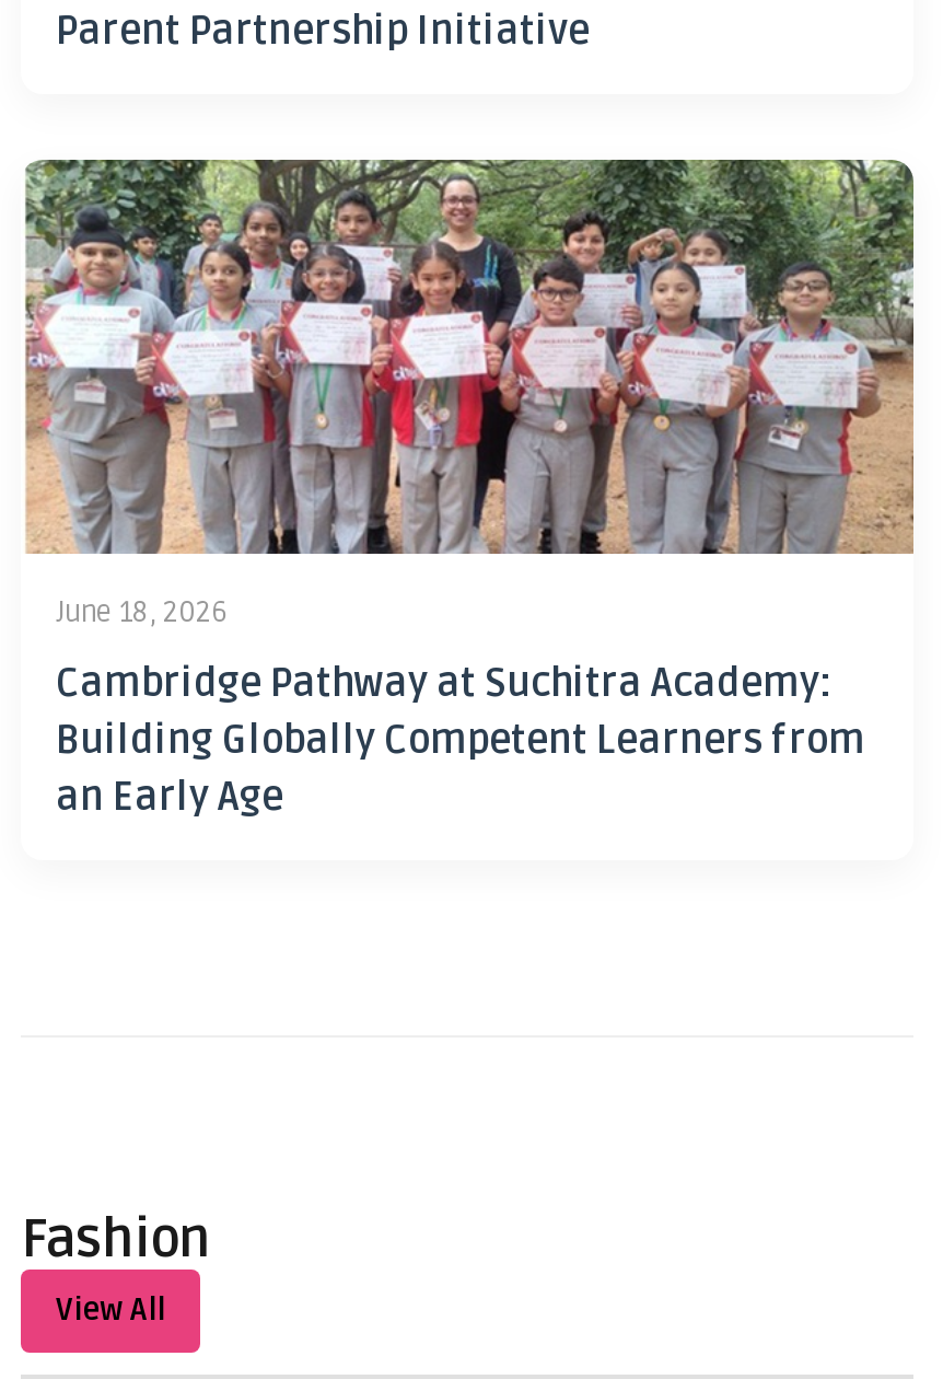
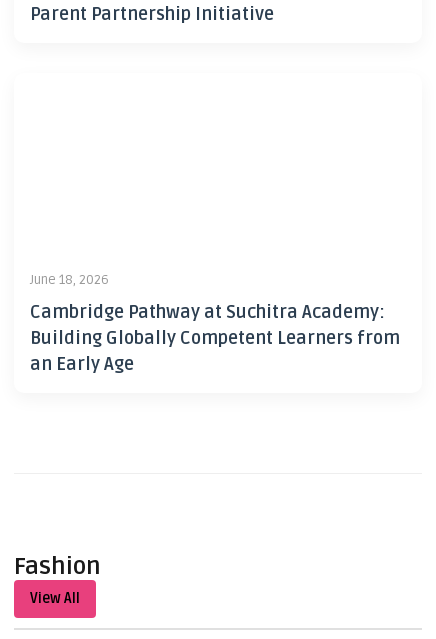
[23,158,916,556] [image] -> none

